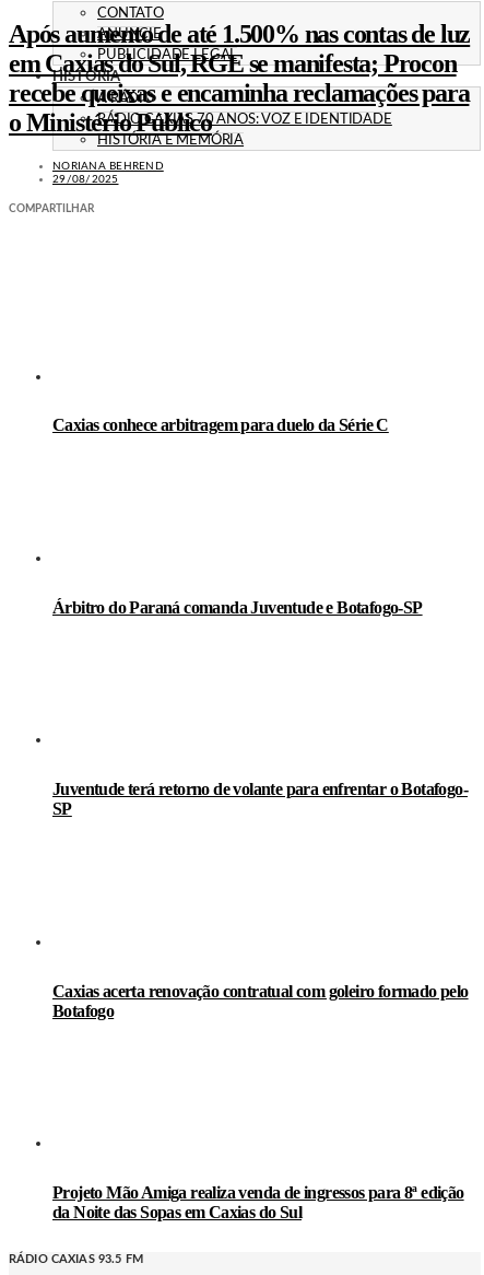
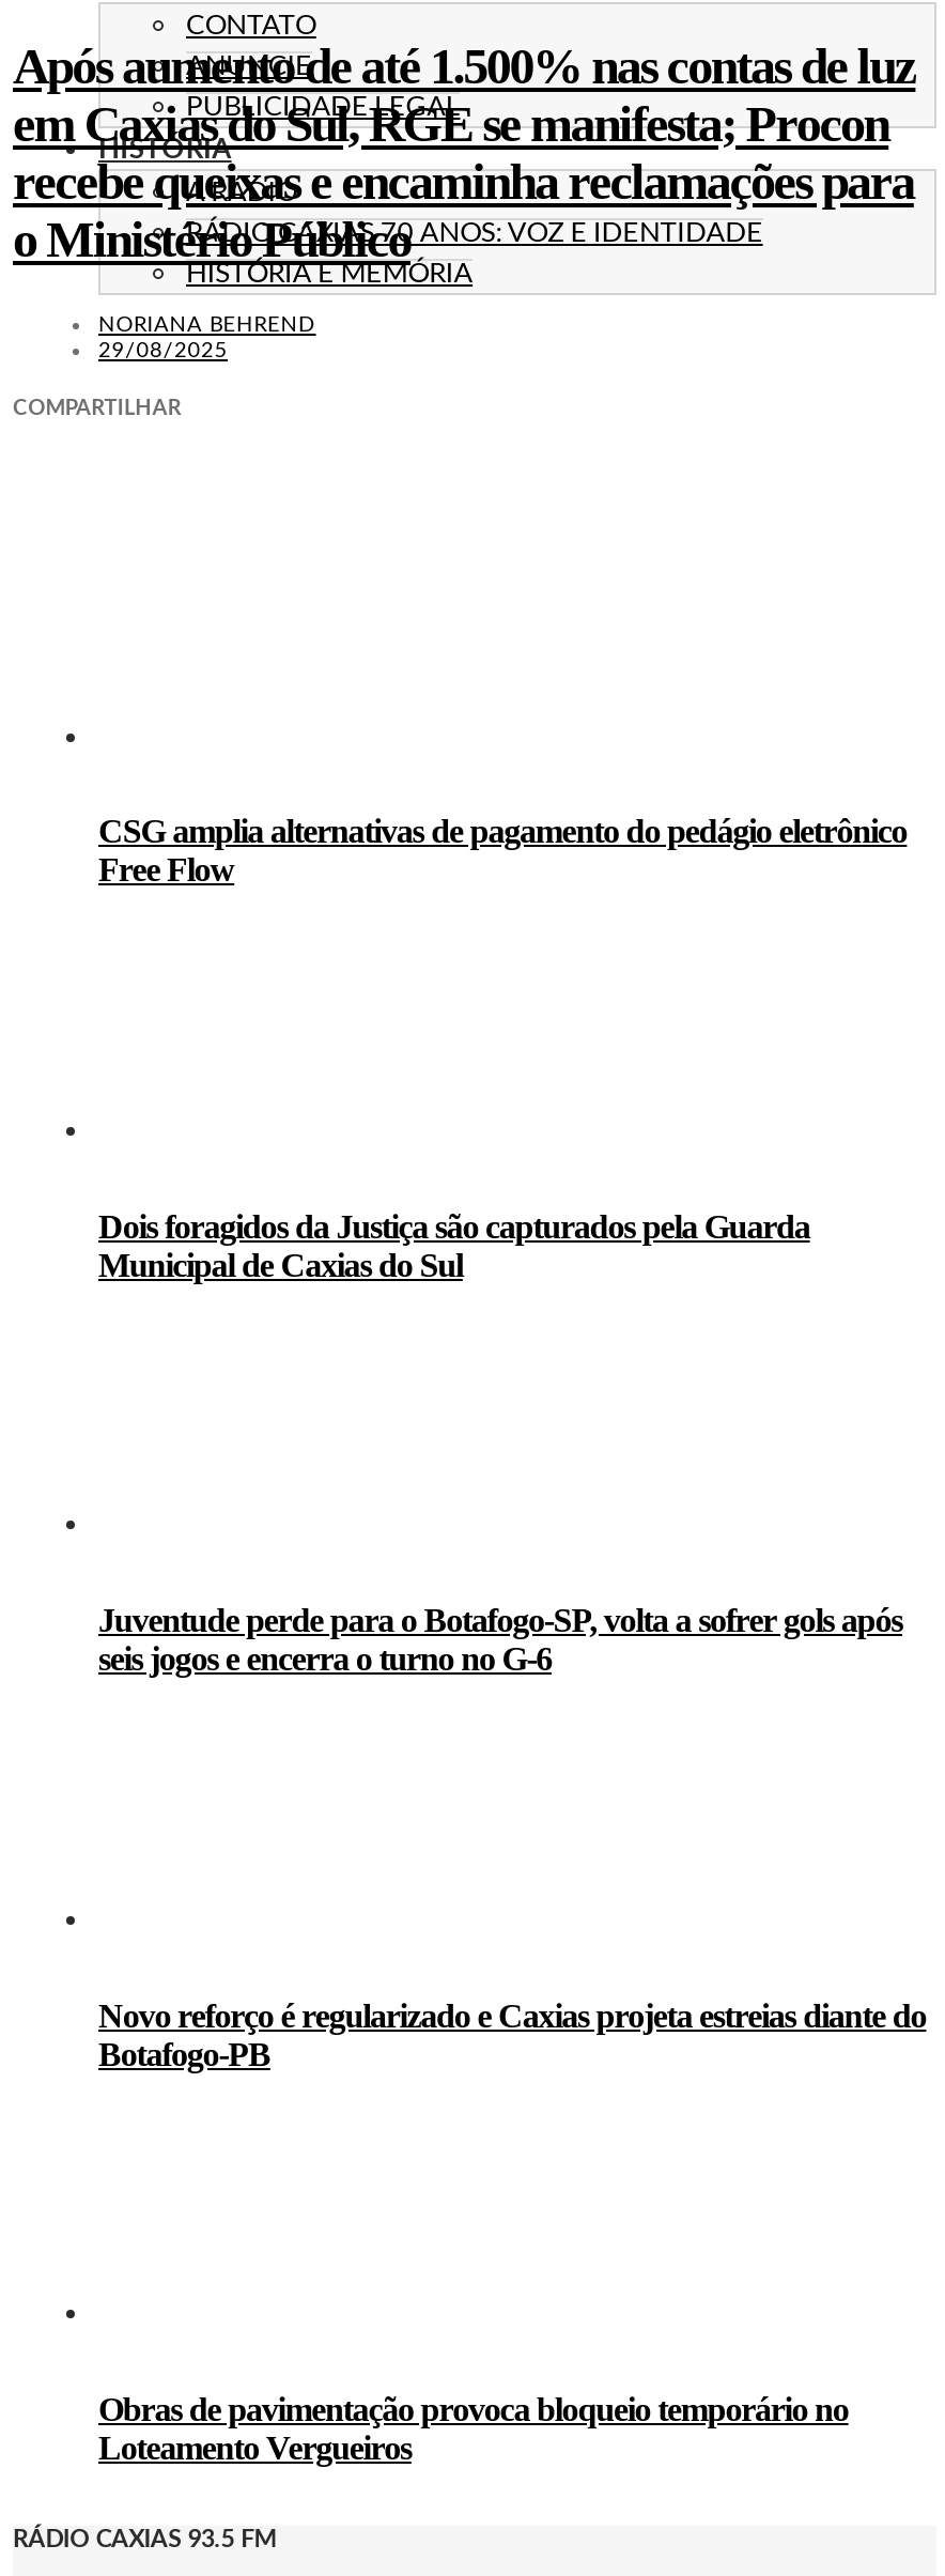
[52,416,389,434] Caxias conhece arbitragem para duelo da Série C -> [98,813,907,888] CSG amplia alternativas de pagamento do pedágio eletrônico | Free Flow
[52,598,422,616] Árbitro do Paraná comanda Juventude e Botafogo-SP -> [98,1208,810,1283] Dois foragidos da Justiça são capturados pela Guarda | Municipal de Caxias do Sul
[52,780,468,818] Juventude terá retorno de volante para enfrentar o Botafogo- | SP -> [98,1602,902,1677] Juventude perde para o Botafogo-SP, volta a sofrer gols após | seis jogos e encerra o turno no G-6
[52,982,468,1020] Caxias acerta renovação contratual com goleiro formado pelo | Botafogo -> [98,1997,926,2071] Novo reforço é regularizado e Caxias projeta estreias diante do | Botafogo-PB
[52,1183,464,1221] Projeto Mão Amiga realiza venda de ingressos para 8ª edição | da Noite das Sopas em Caxias do Sul -> [98,2391,848,2466] Obras de pavimentação provoca bloqueio temporário no | Loteamento Vergueiros

